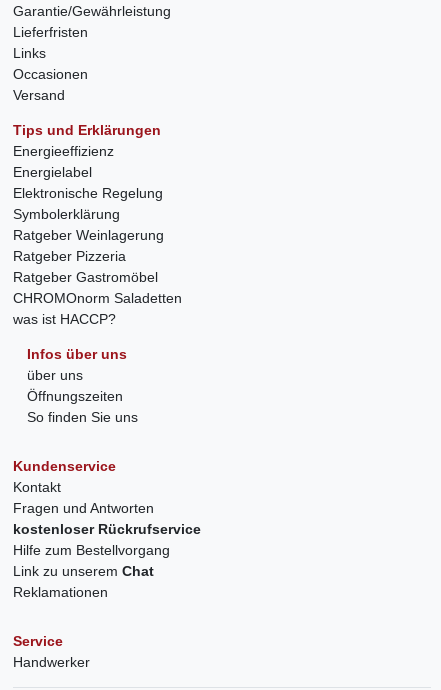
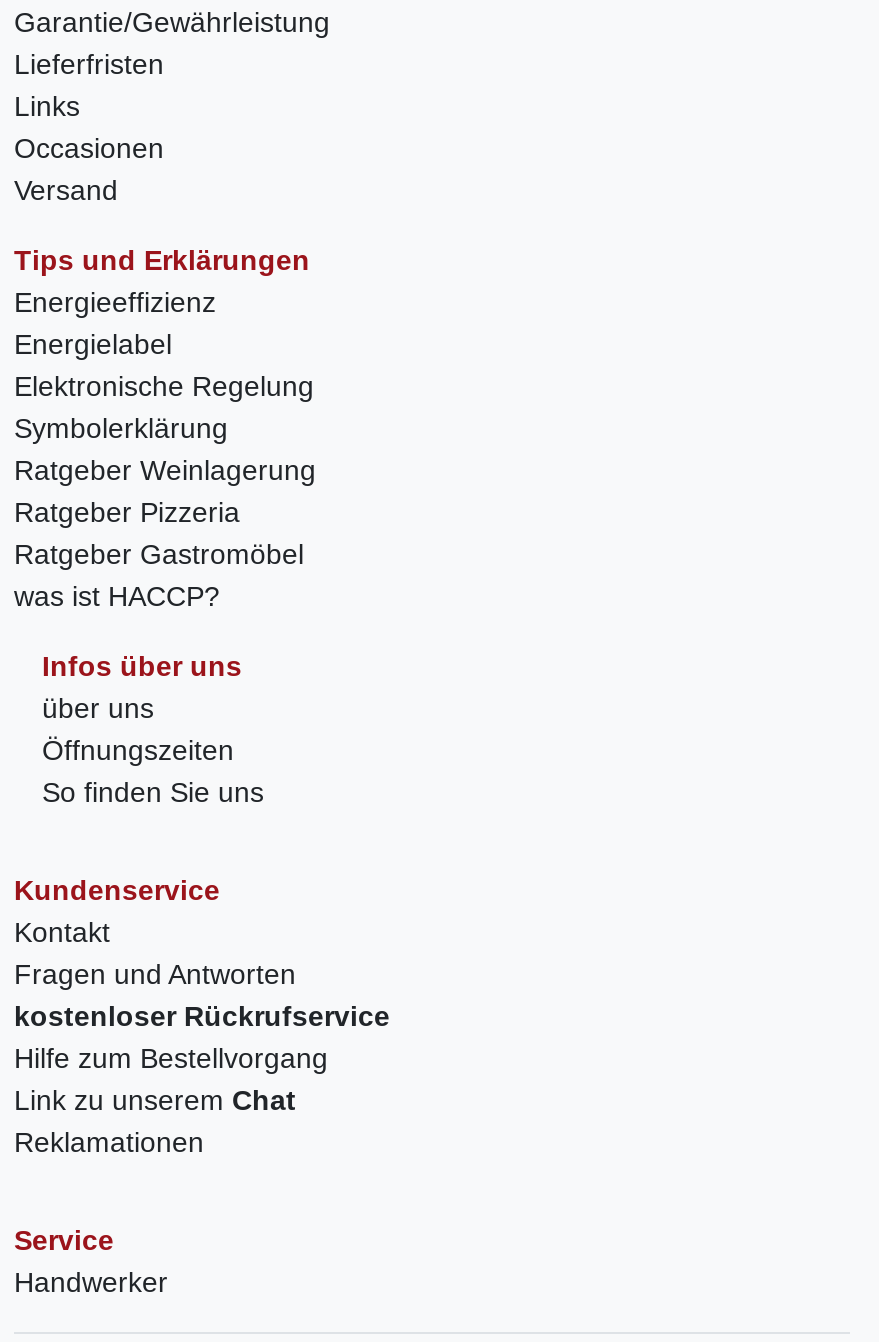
[13,290,182,306] CHROMOnorm Saladetten -> none

